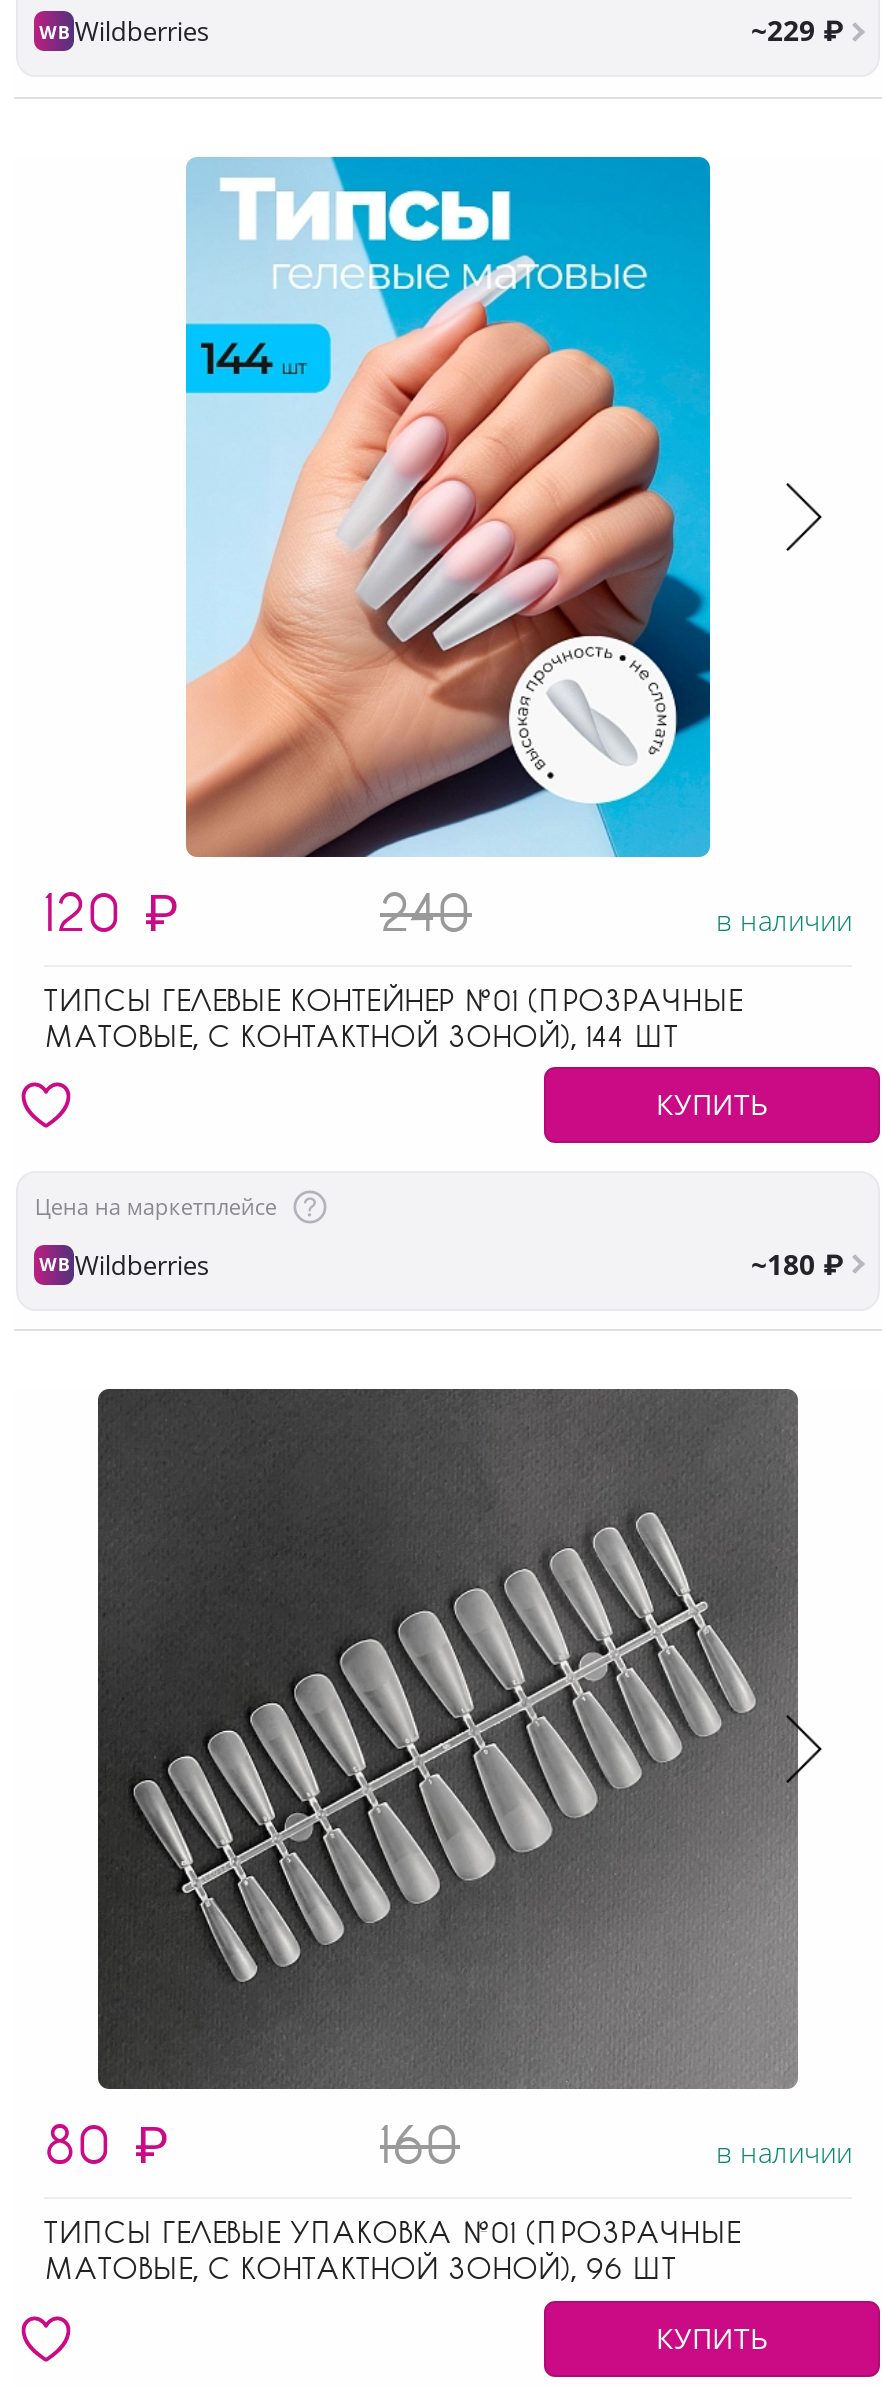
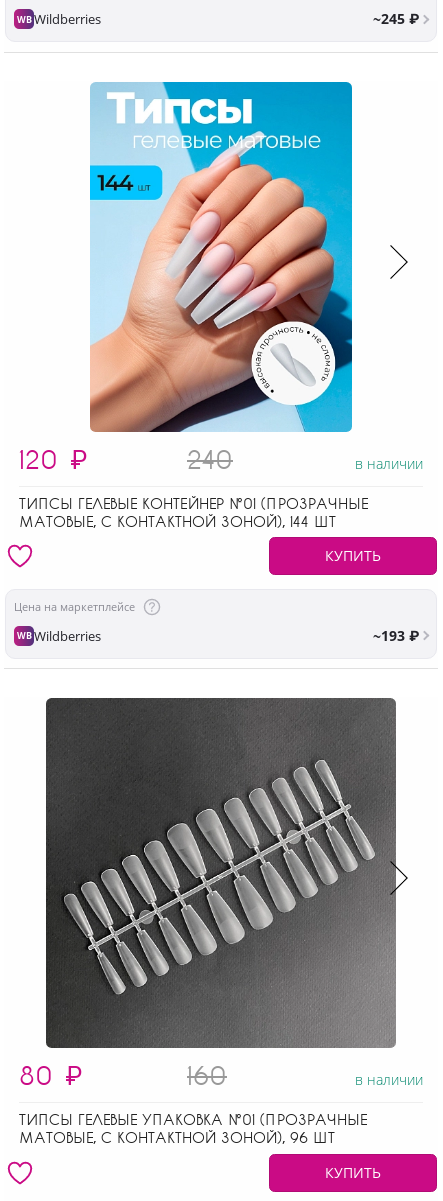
[751,11,843,49] ~229 ₽ -> [372,9,418,28] ~245 ₽
[751,1244,843,1282] ~180 ₽ -> [372,626,418,645] ~193 ₽

